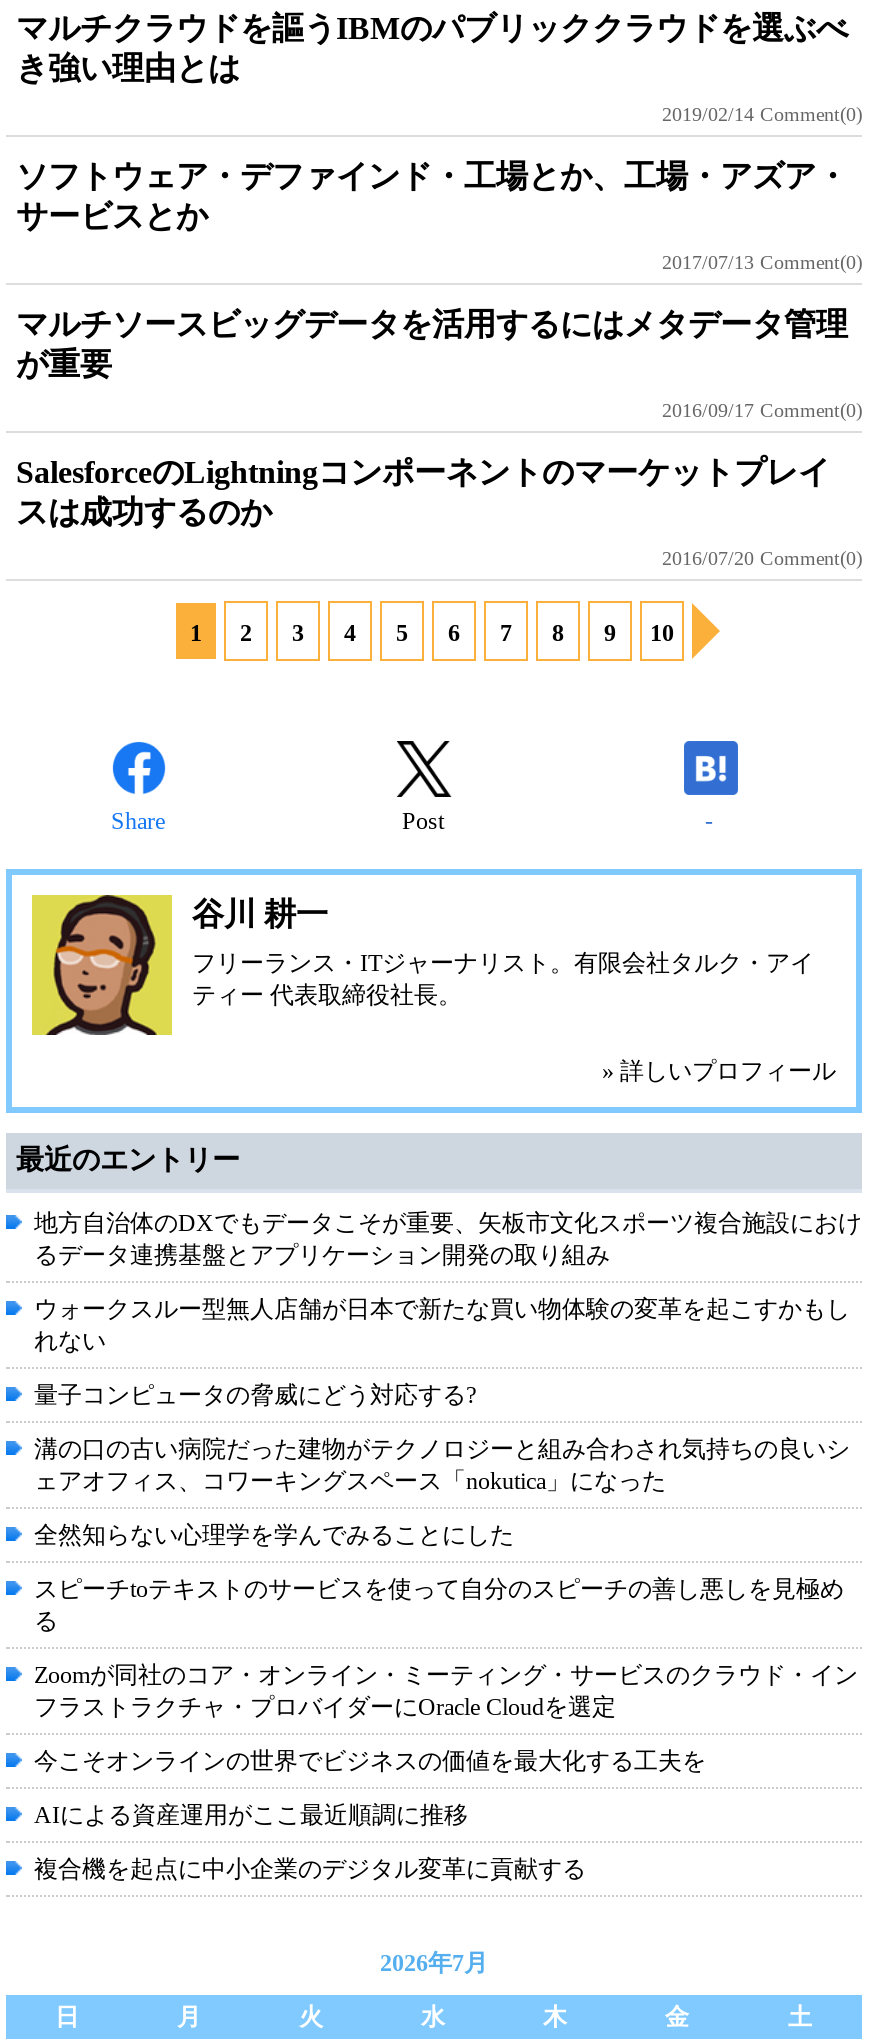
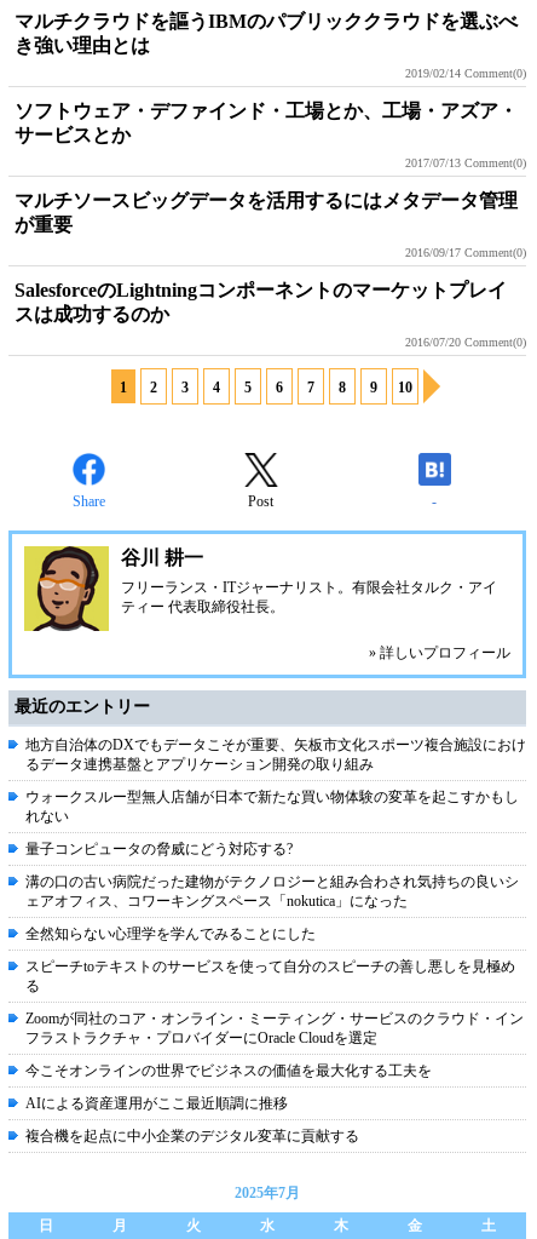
[380,1949,488,1977] 2026年7月 -> [235,1184,300,1201] 2025年7月

